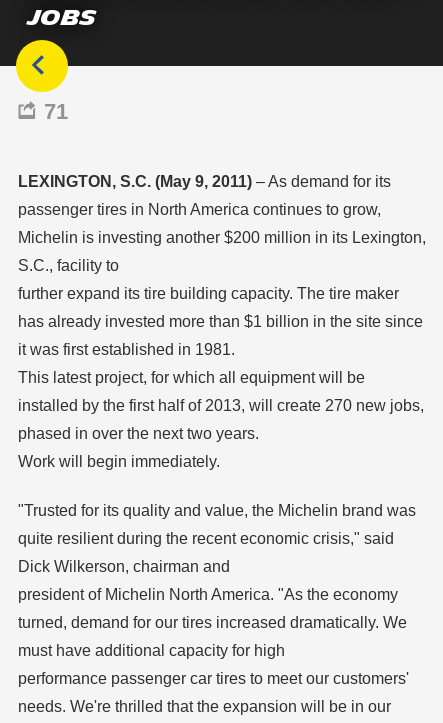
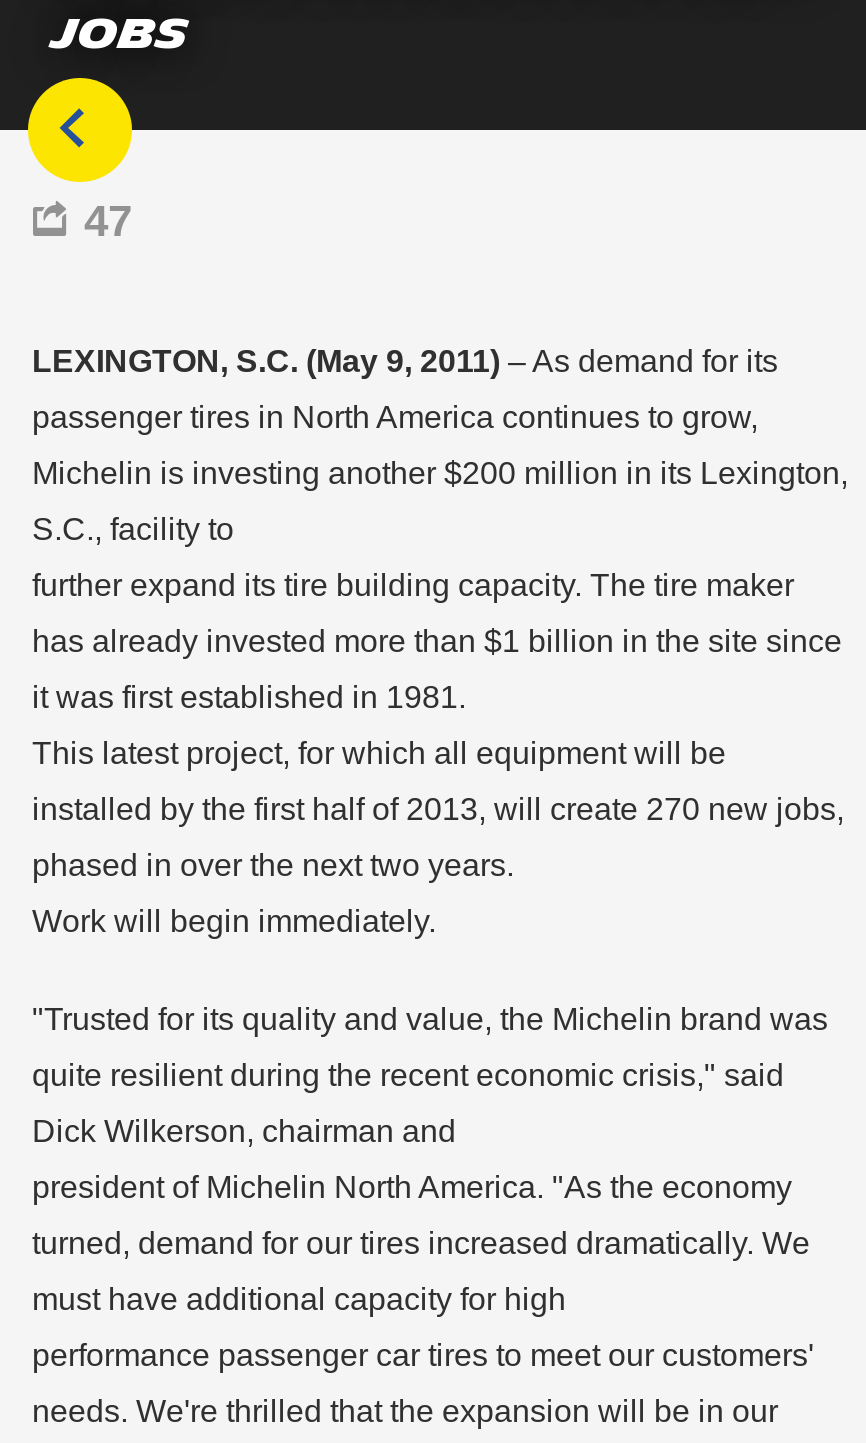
[44,99,68,124] 71 -> [84,196,132,246] 47

